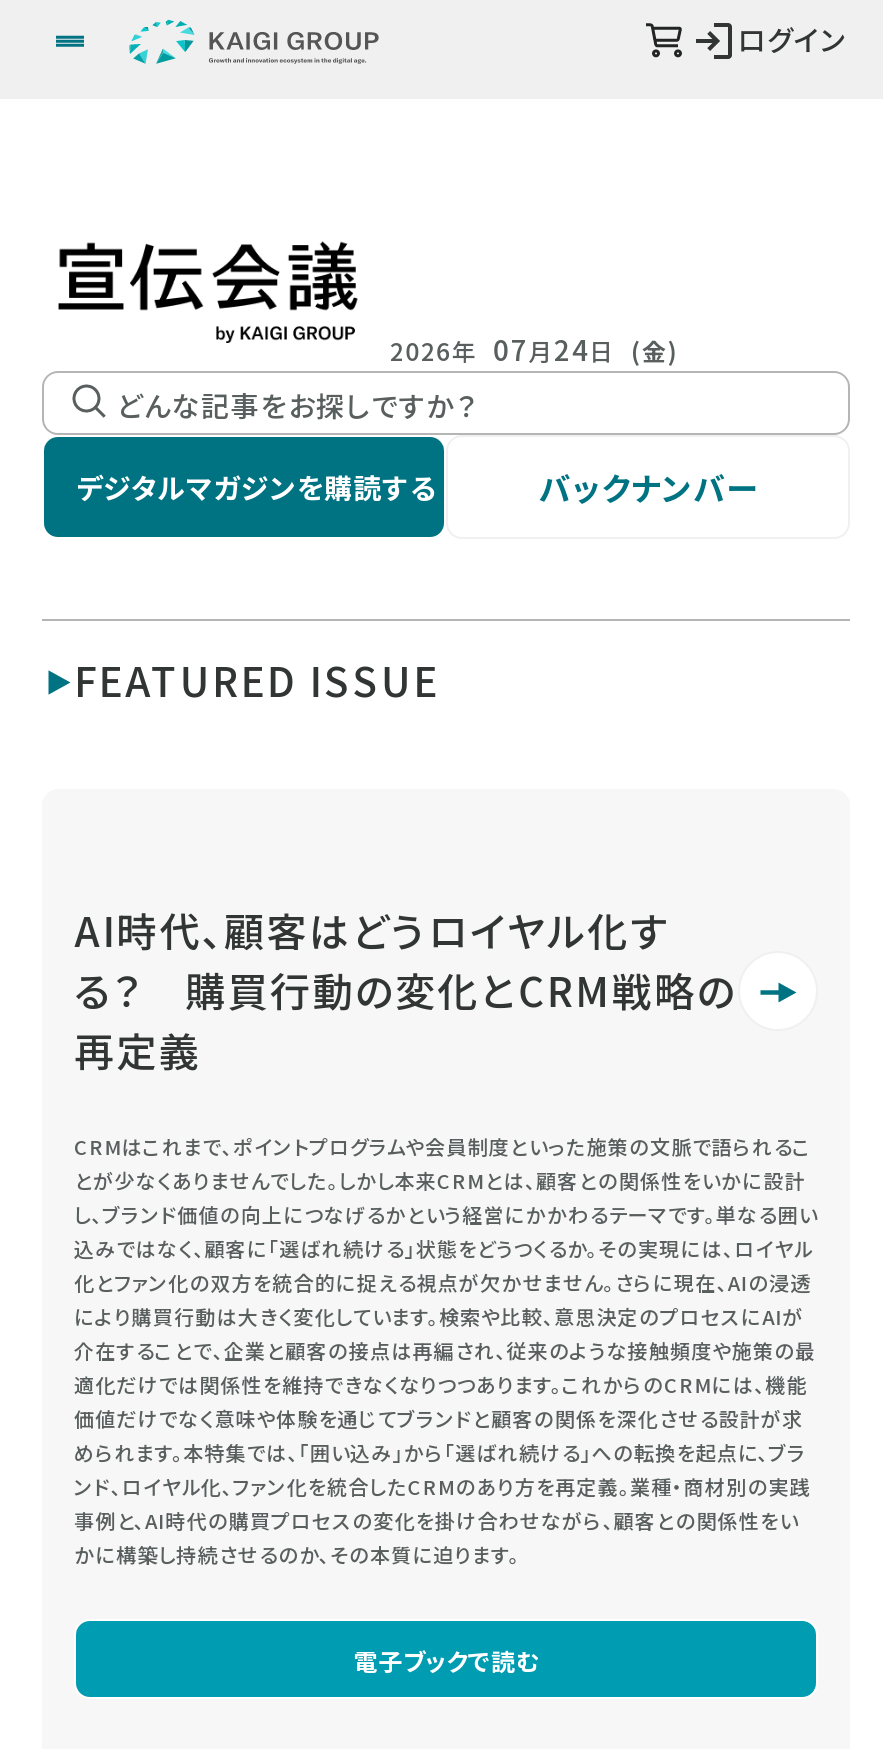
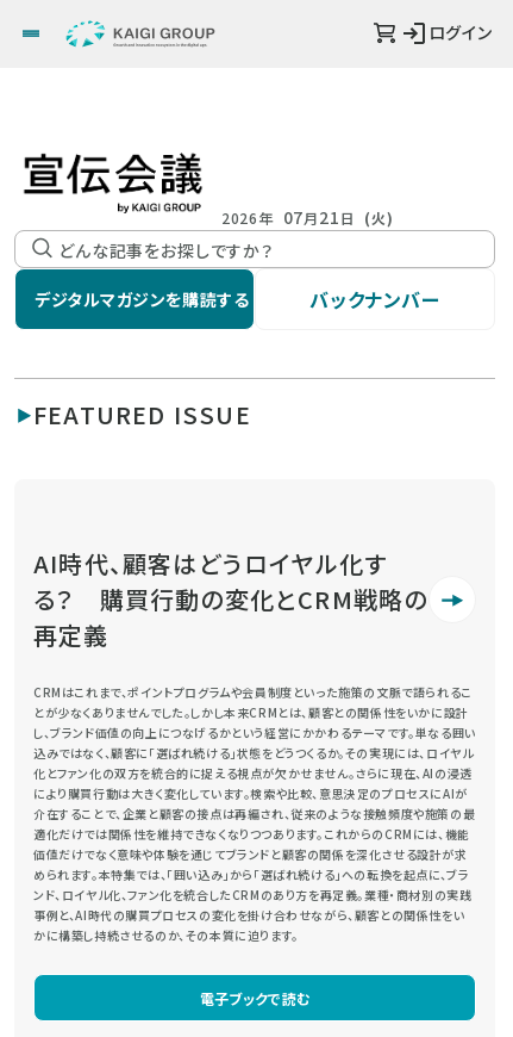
[390,329,679,369] 2026年 07月24日 (金) -> [221,205,393,229] 2026年 07月21日 (火)

